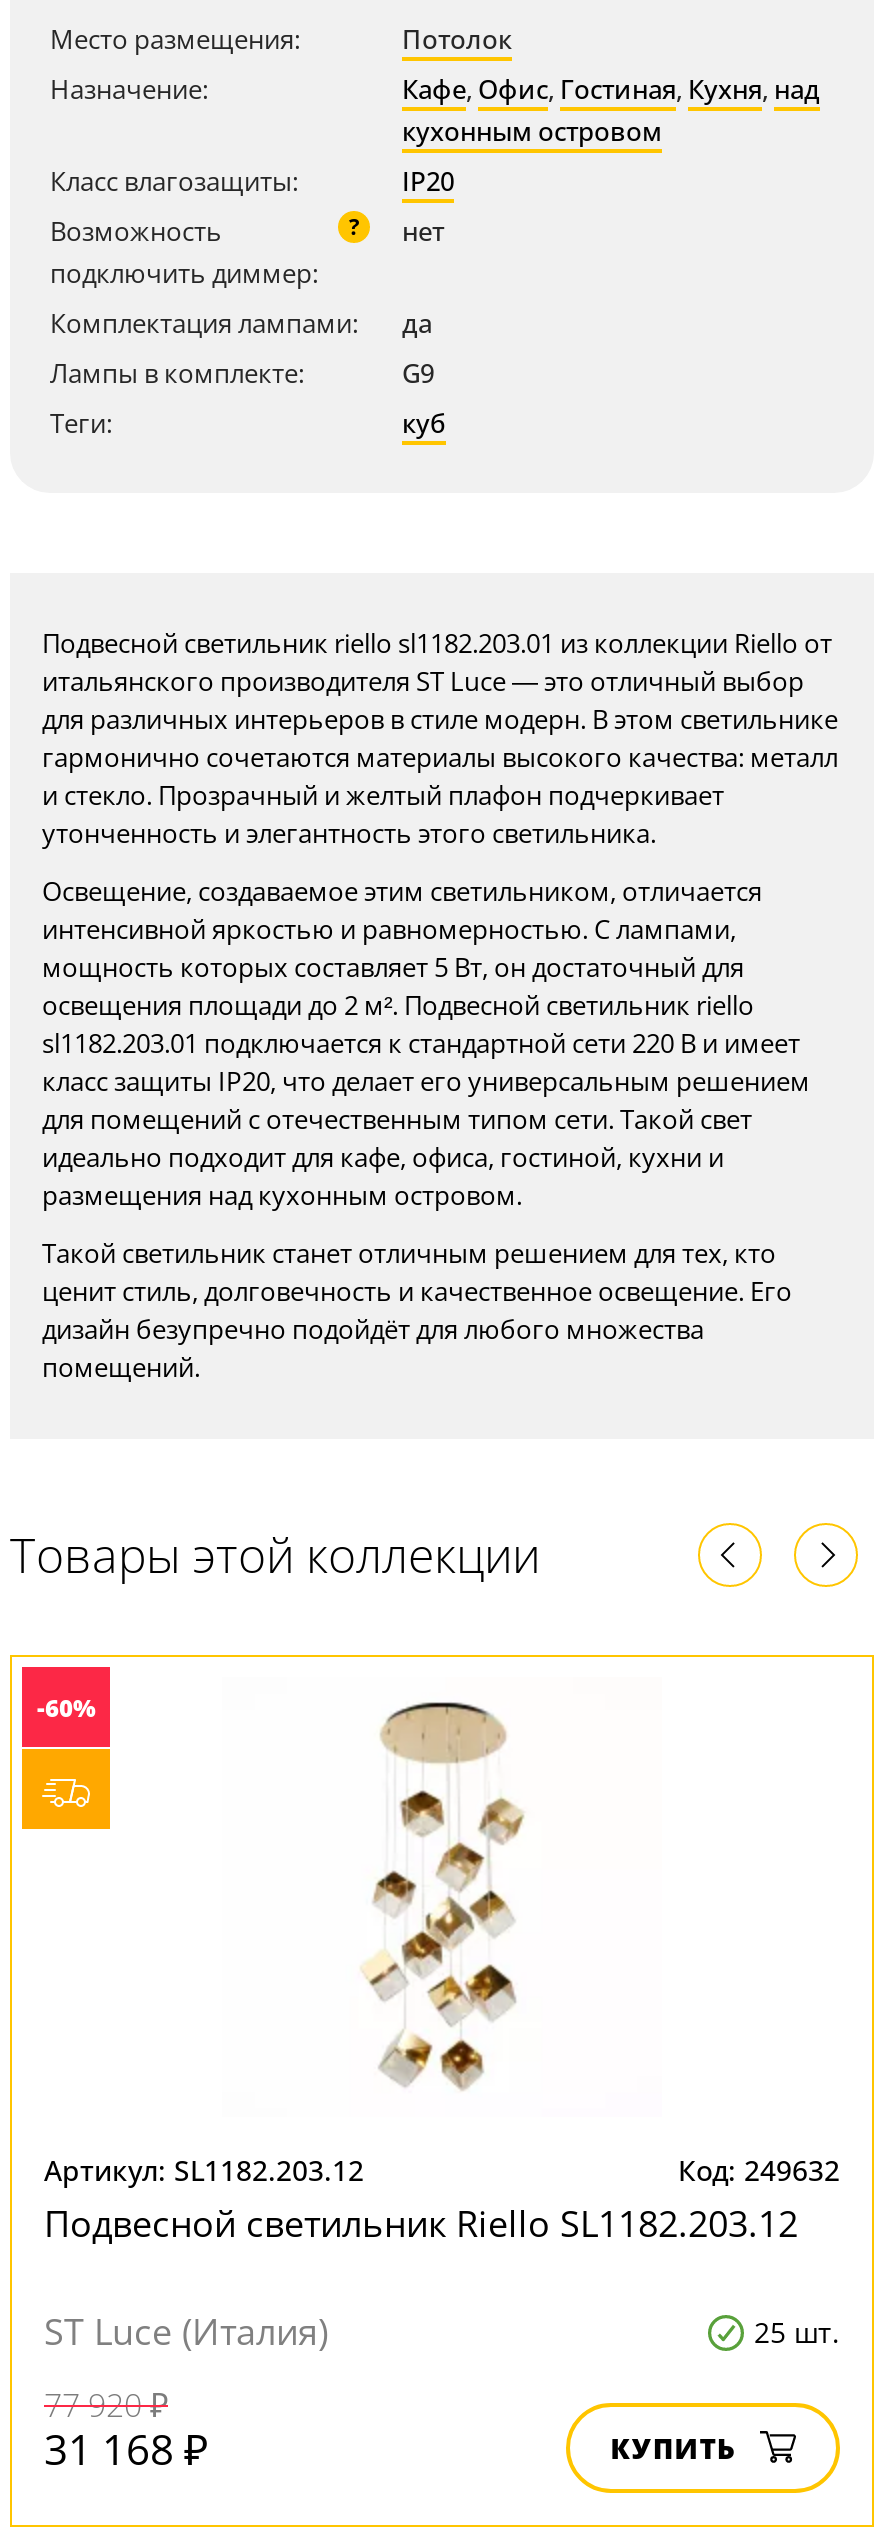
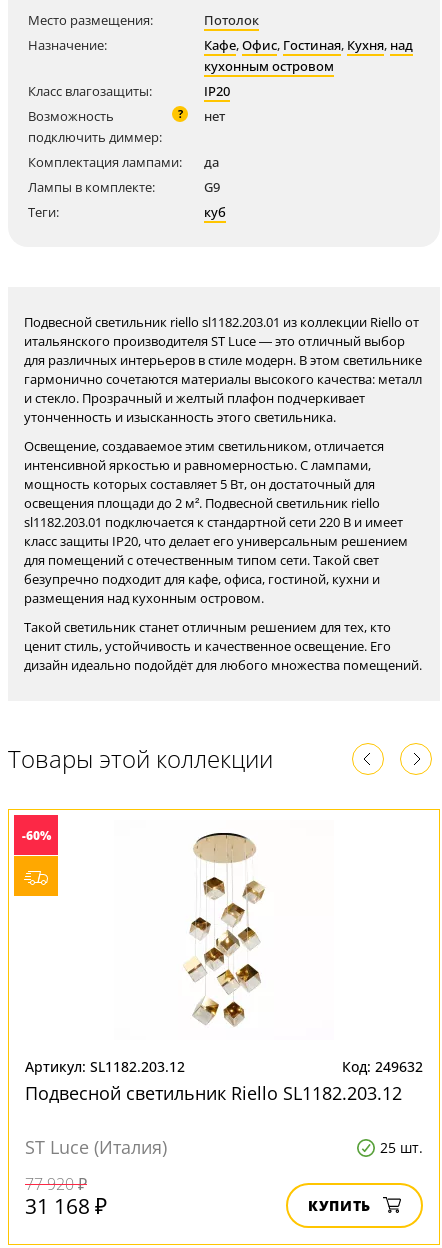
[42,815,656,851] утонченность и элегантность этого светильника. -> [24,408,336,426] утонченность и изысканность этого светильника.
[42,1139,724,1175] идеально подходит для кафе, офиса, гостиной, кухни и -> [24,570,380,588] безупречно подходит для кафе, офиса, гостиной, кухни и
[42,1273,792,1385] ценит стиль, долговечность и качественное освещение. Его | дизайн безупречно подойдёт для любого множества | помещений. -> [24,637,422,674] ценит стиль, устойчивость и качественное освещение. Его | дизайн идеально подойдёт для любого множества помещений.

